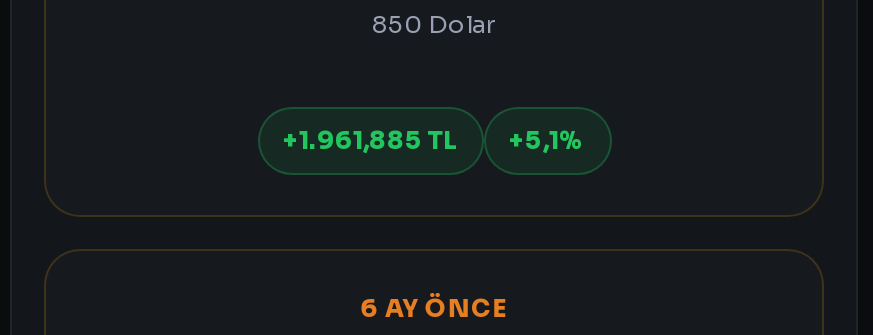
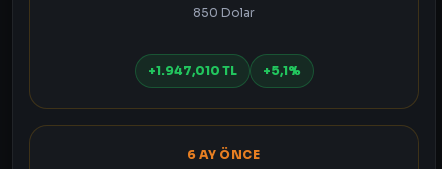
[283,125,585,155] +1.961,885 TL +5,1% -> [147,63,300,78] +1.947,010 TL +5,1%

